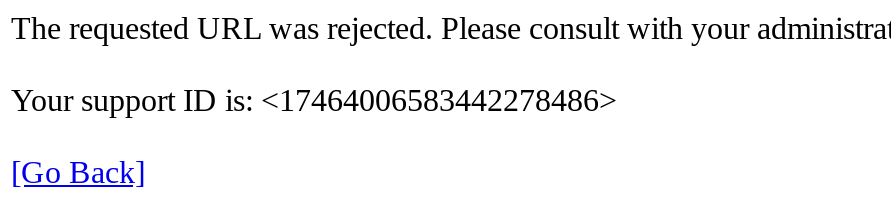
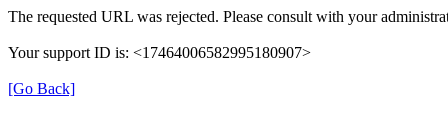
[11,83,617,117] Your support ID is: <17464006583442278486> -> [8,44,311,61] Your support ID is: <17464006582995180907>

